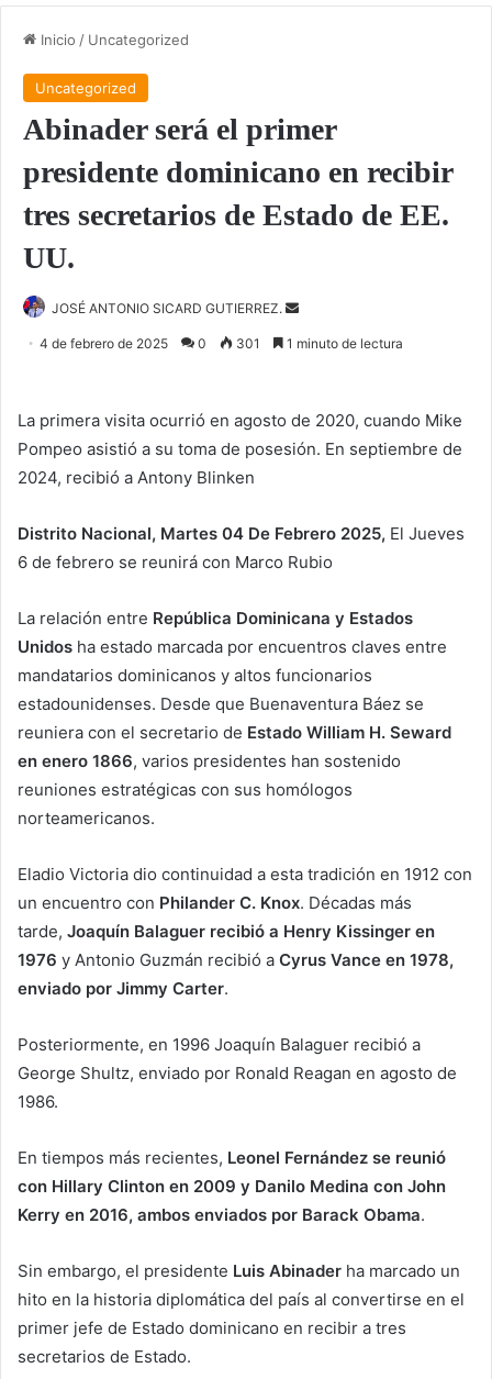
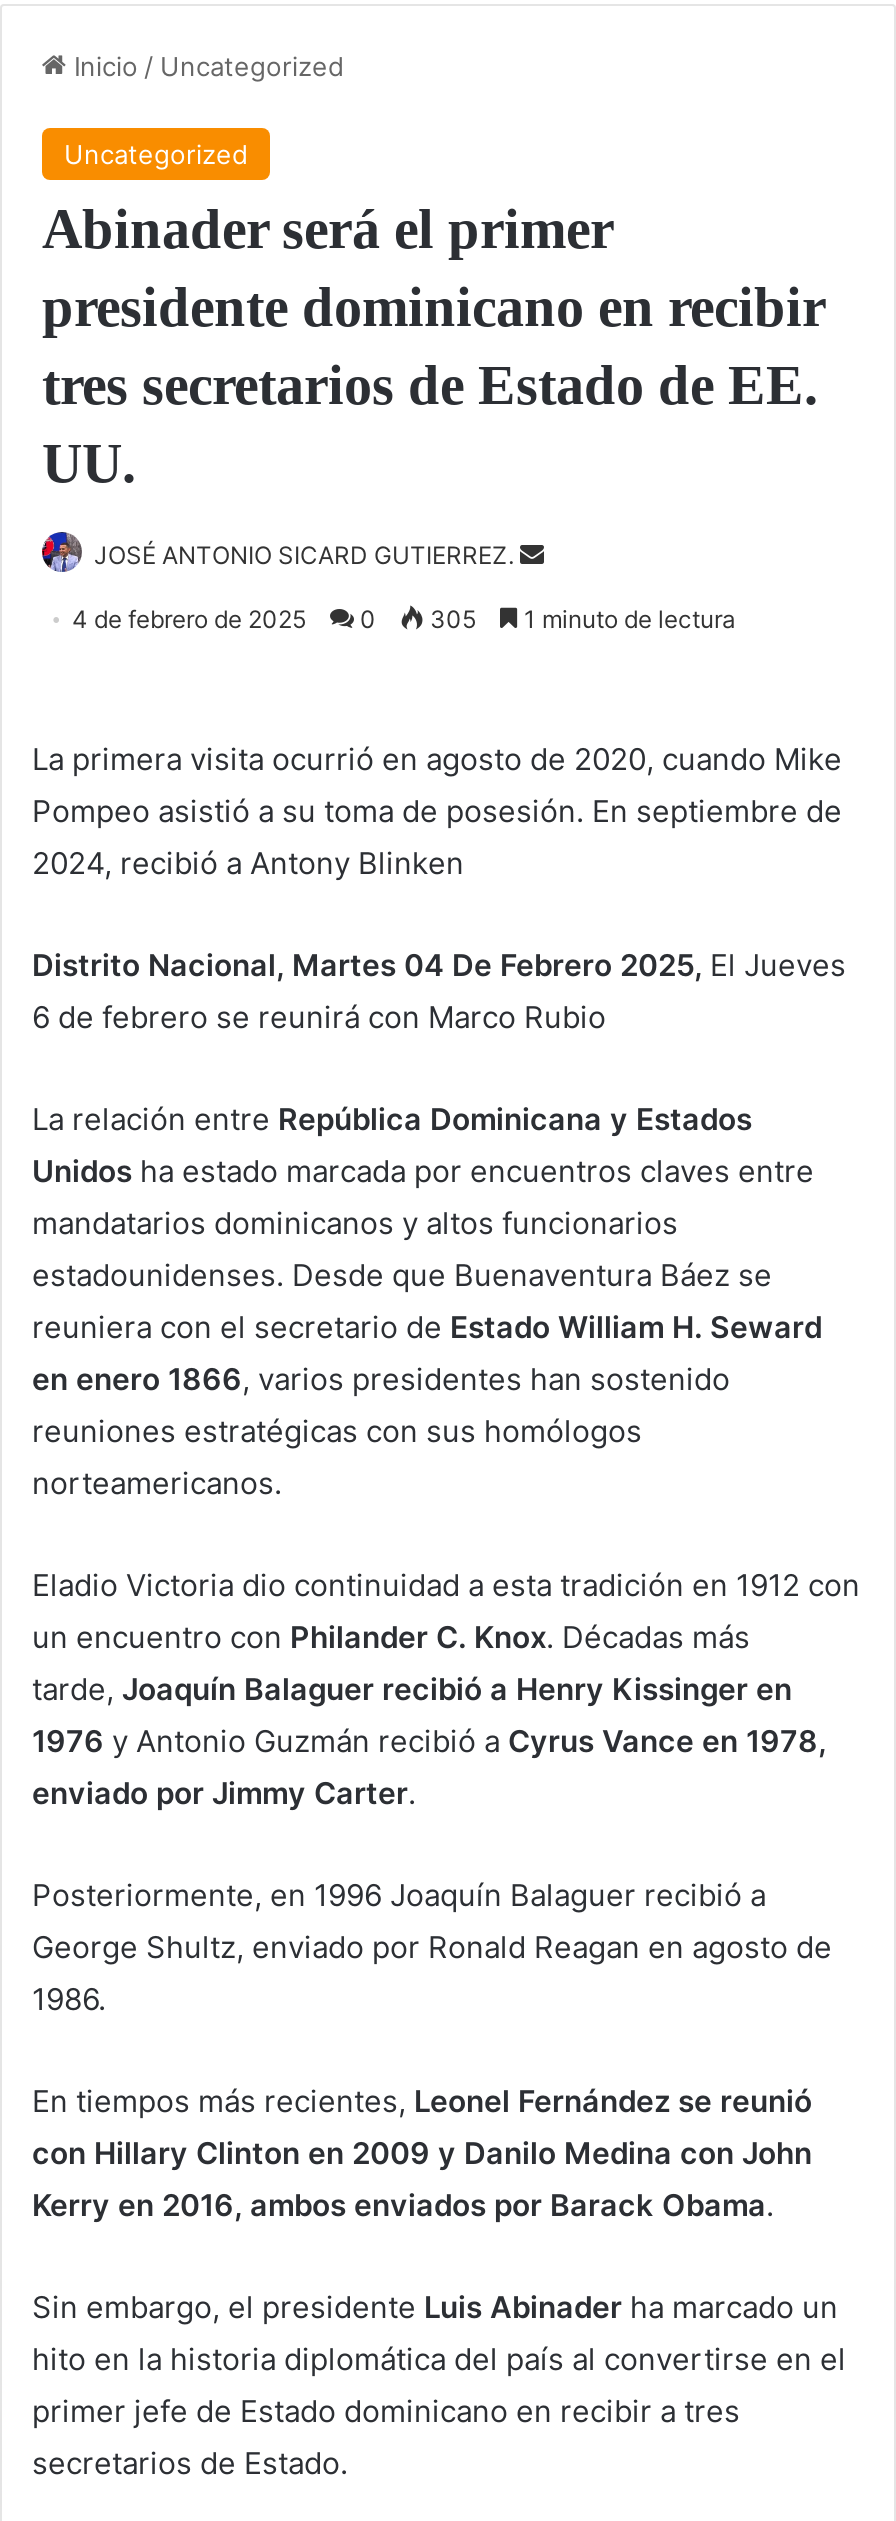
[40,335,403,352] 4 de febrero de 2025 0 301 1 minuto de lectura -> [72,604,736,634] 4 de febrero de 2025 0 305 1 minuto de lectura

